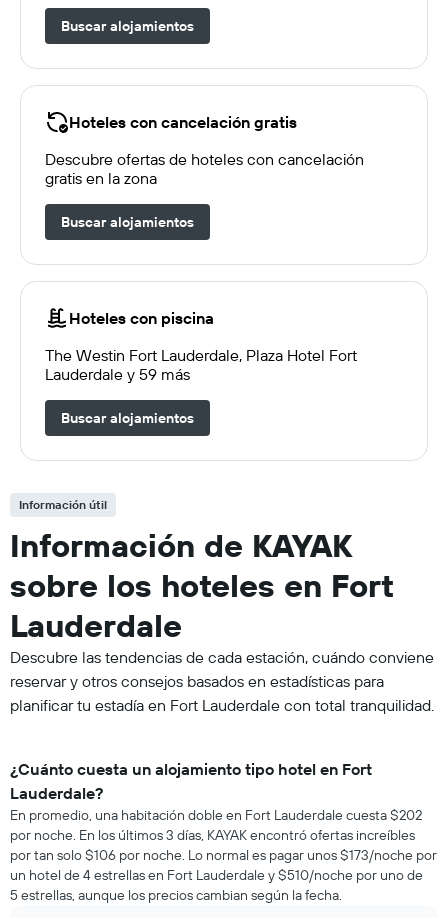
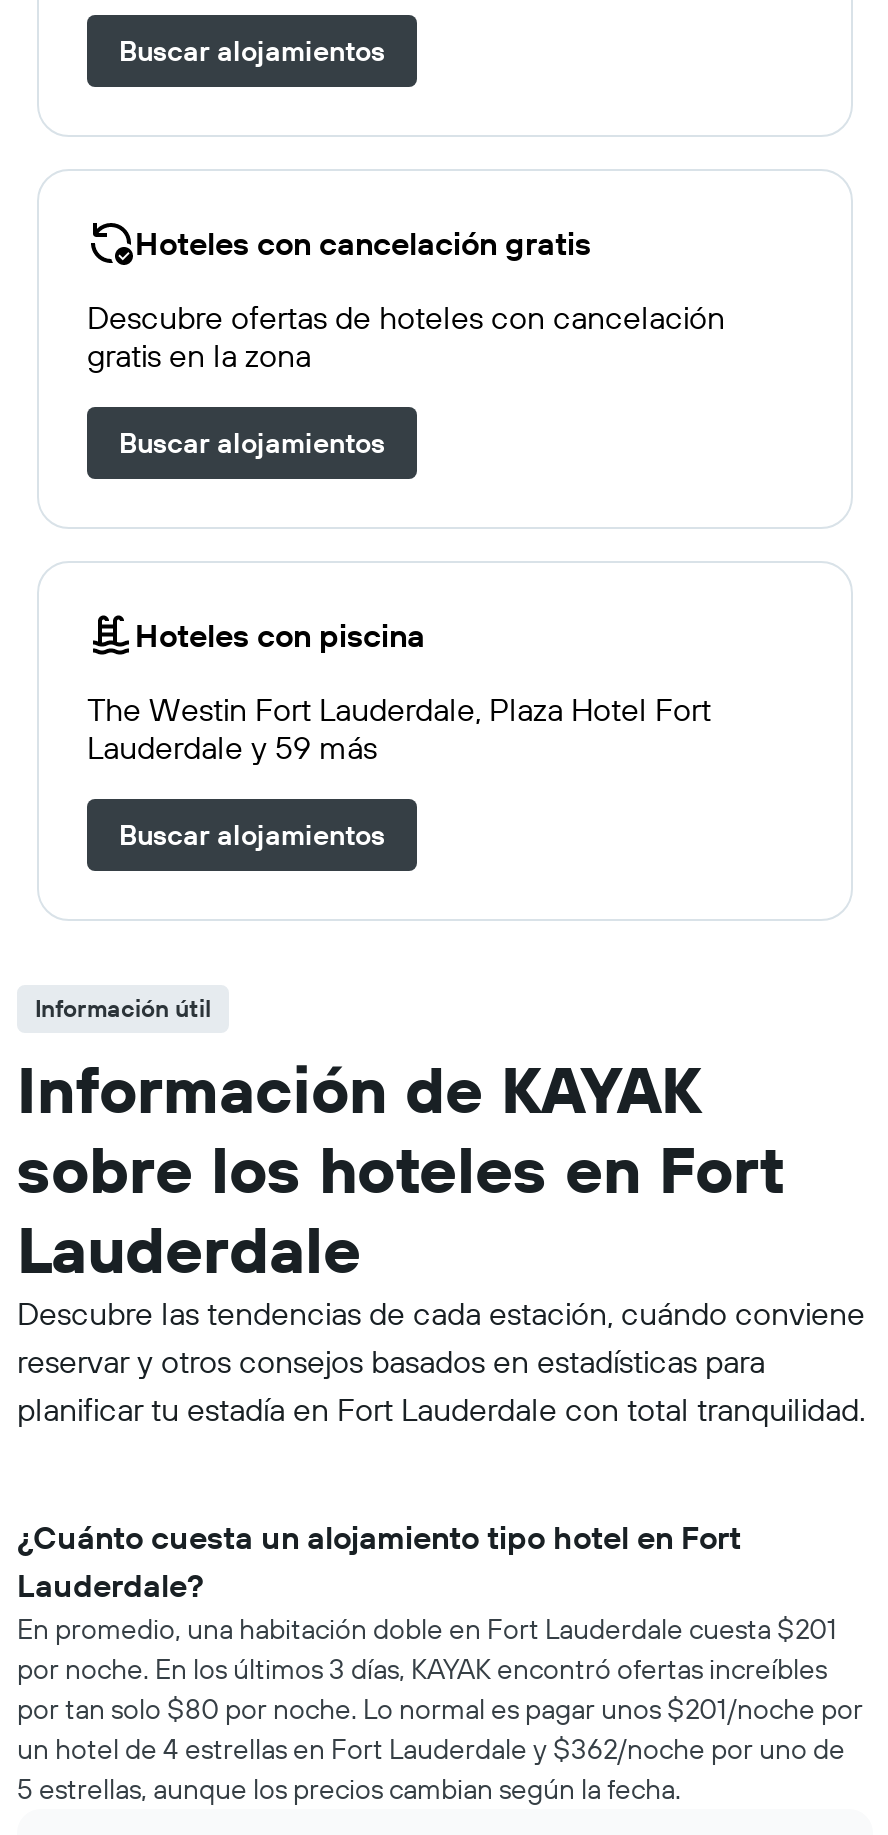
[10,806,422,824] En promedio, una habitación doble en Fort Lauderdale cuesta $202 -> [17,1610,837,1646] En promedio, una habitación doble en Fort Lauderdale cuesta $201
[10,846,437,864] por tan solo $106 por noche. Lo normal es pagar unos $173/noche por -> [17,1690,863,1726] por tan solo $80 por noche. Lo normal es pagar unos $201/noche por
[10,866,423,884] un hotel de 4 estrellas en Fort Lauderdale y $510/noche por uno de -> [17,1730,845,1766] un hotel de 4 estrellas en Fort Lauderdale y $362/noche por uno de

